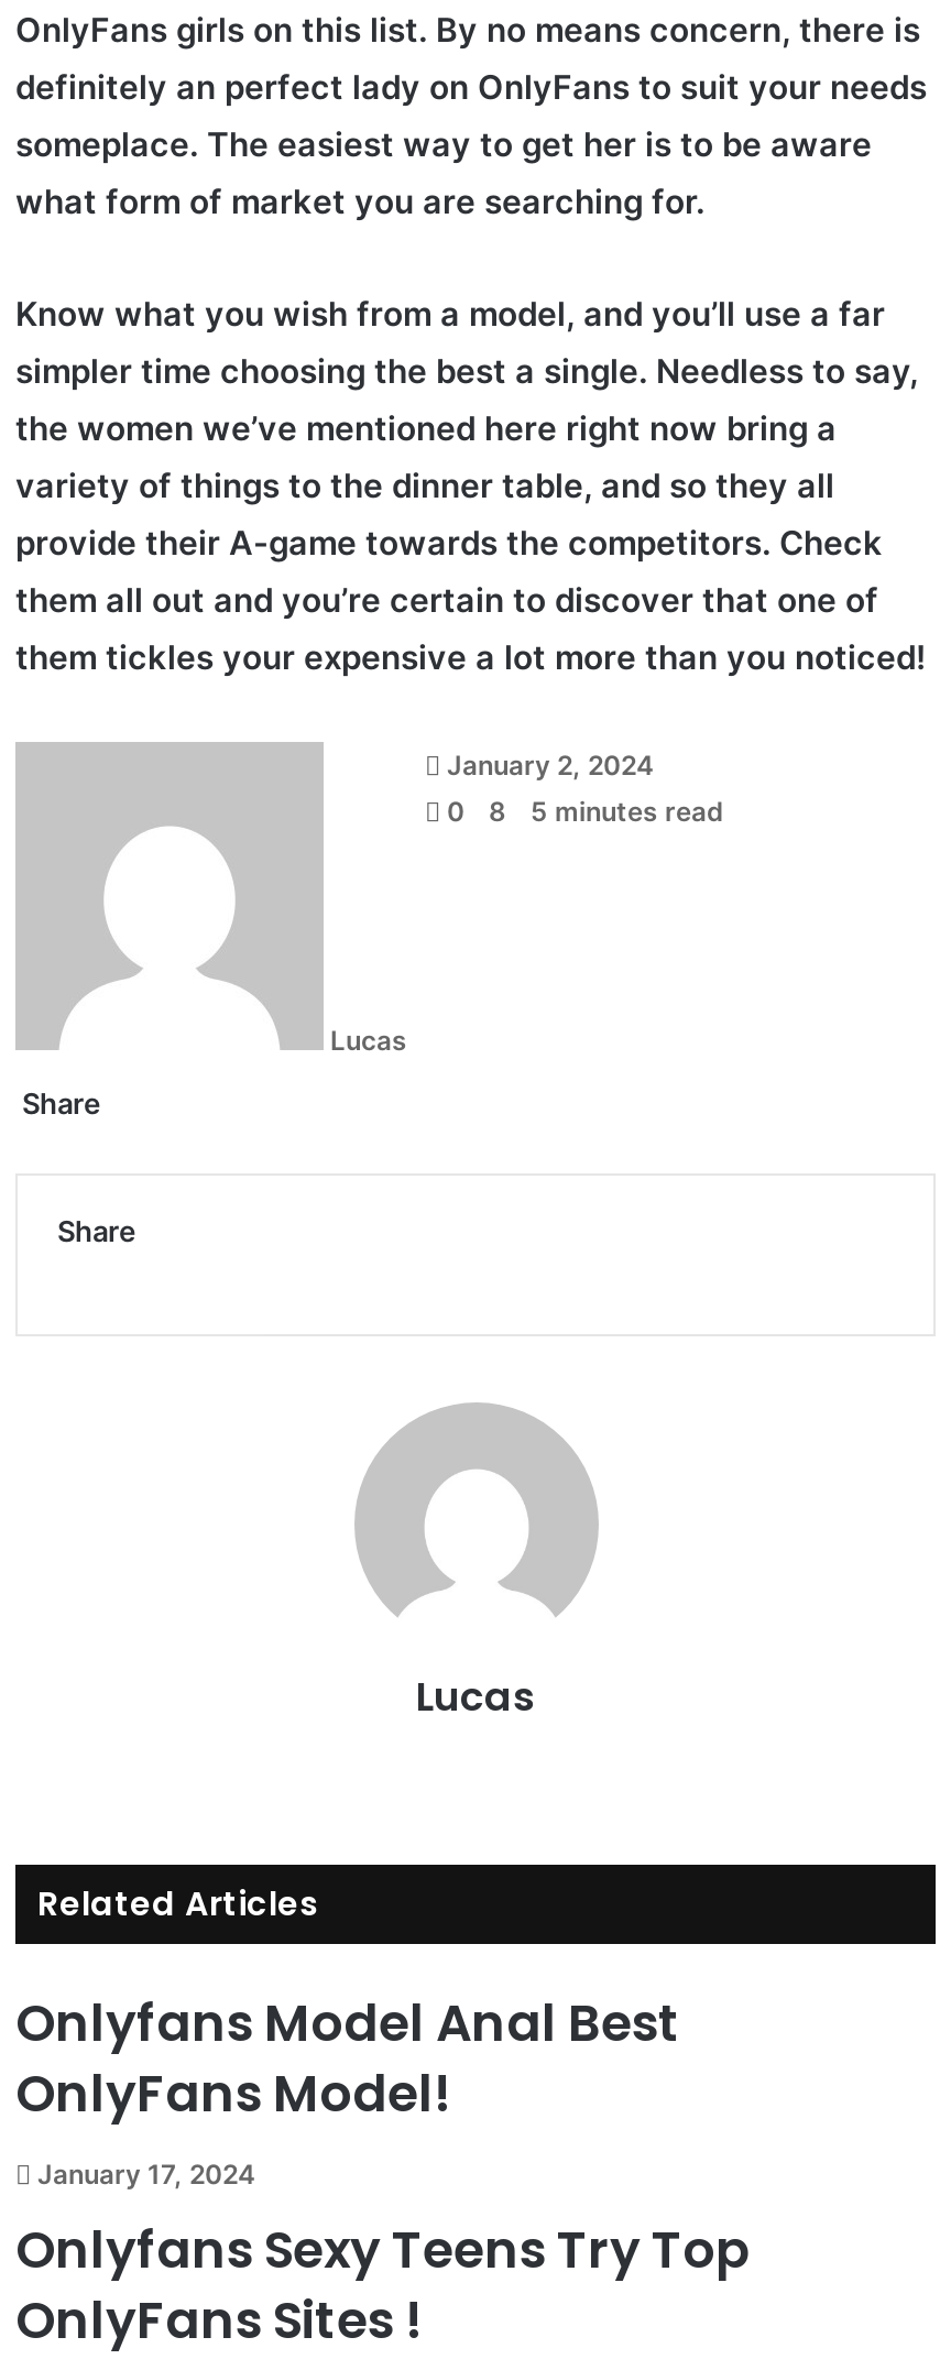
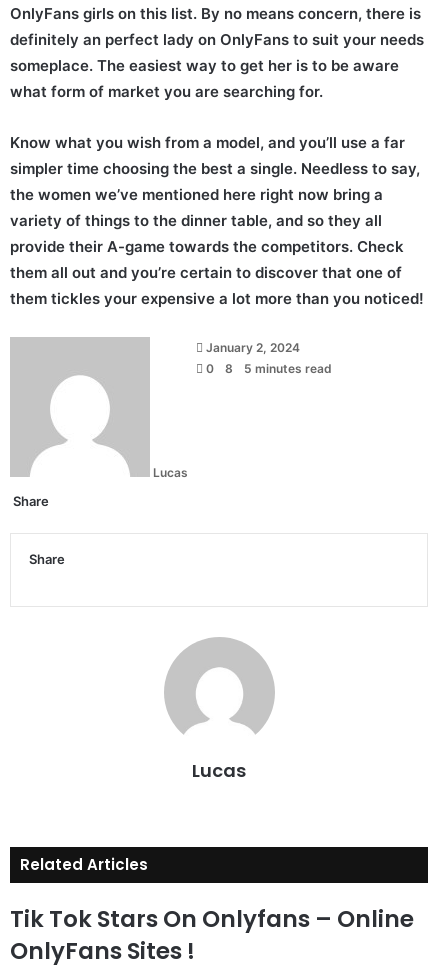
[15,1988,751,2285] Onlyfans Model Anal Best | OnlyFans Model! | January 17, 2024 | Onlyfans Sexy Teens Try Top -> [10,903,414,935] Tik Tok Stars On Onlyfans – Online

